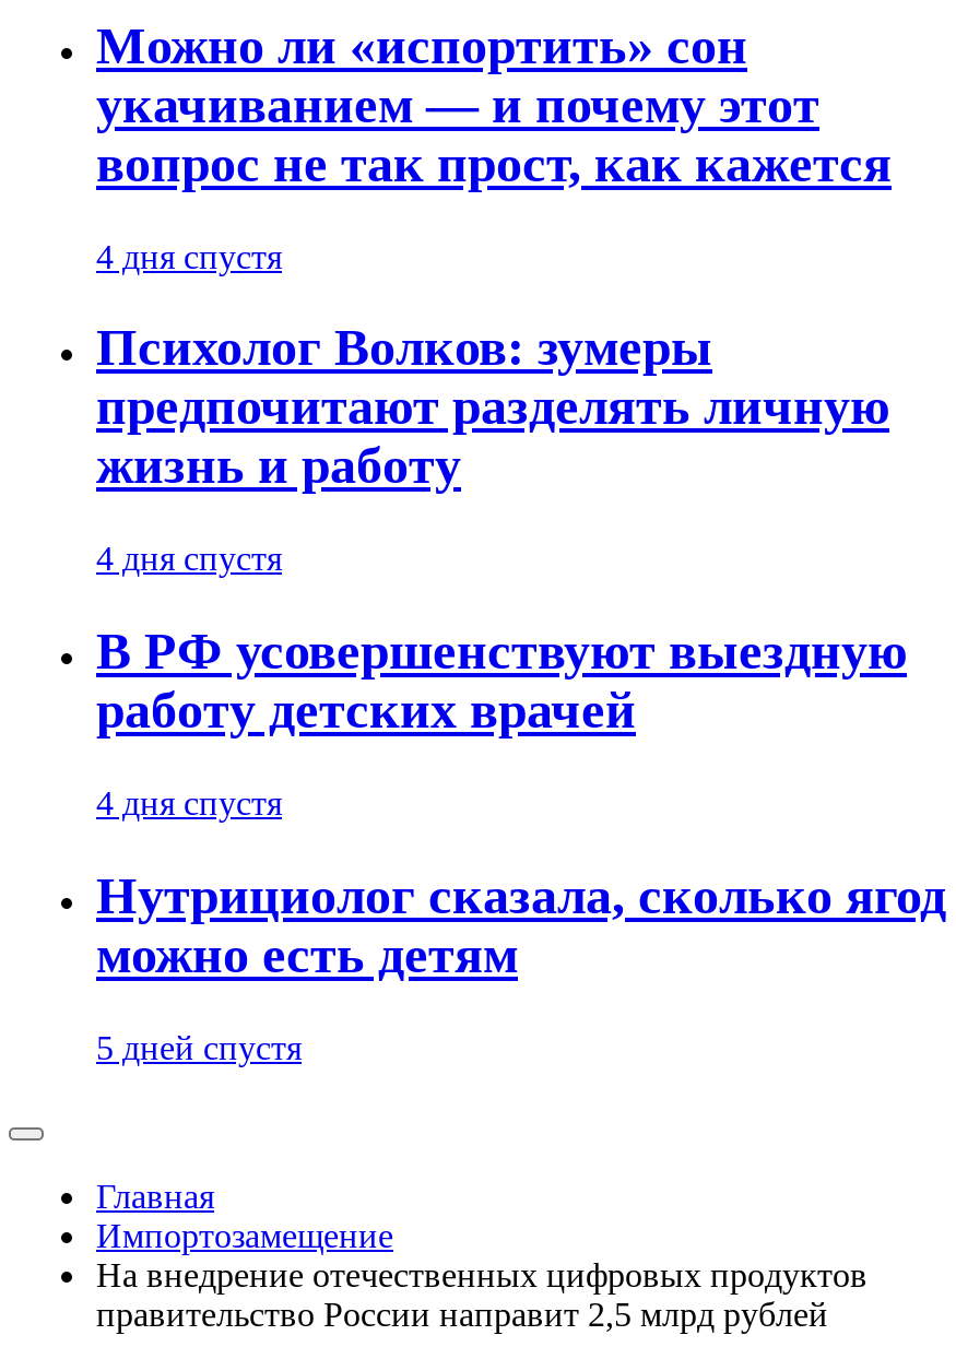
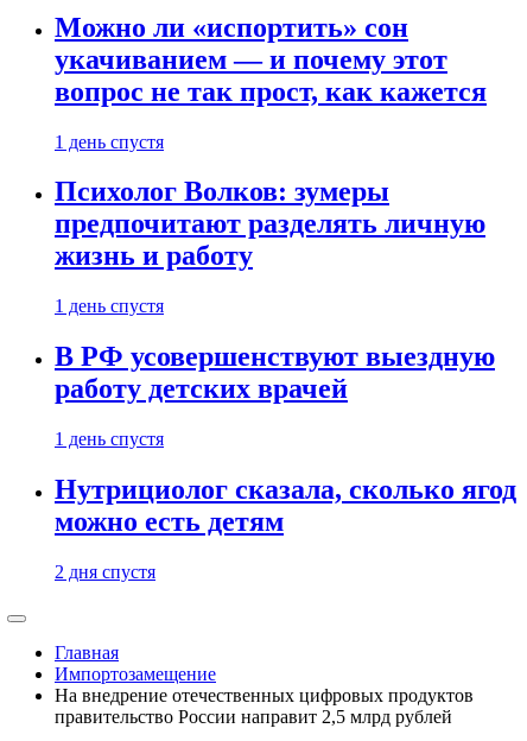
[96,237,282,274] 4 дня спустя -> [55,131,164,152] 1 день спустя
[96,541,282,578] 4 дня спустя -> [55,296,164,316] 1 день спустя
[96,785,282,822] 4 дня спустя -> [55,429,164,449] 1 день спустя
[96,1029,302,1066] 5 дней спустя -> [55,562,155,582] 2 дня спустя

